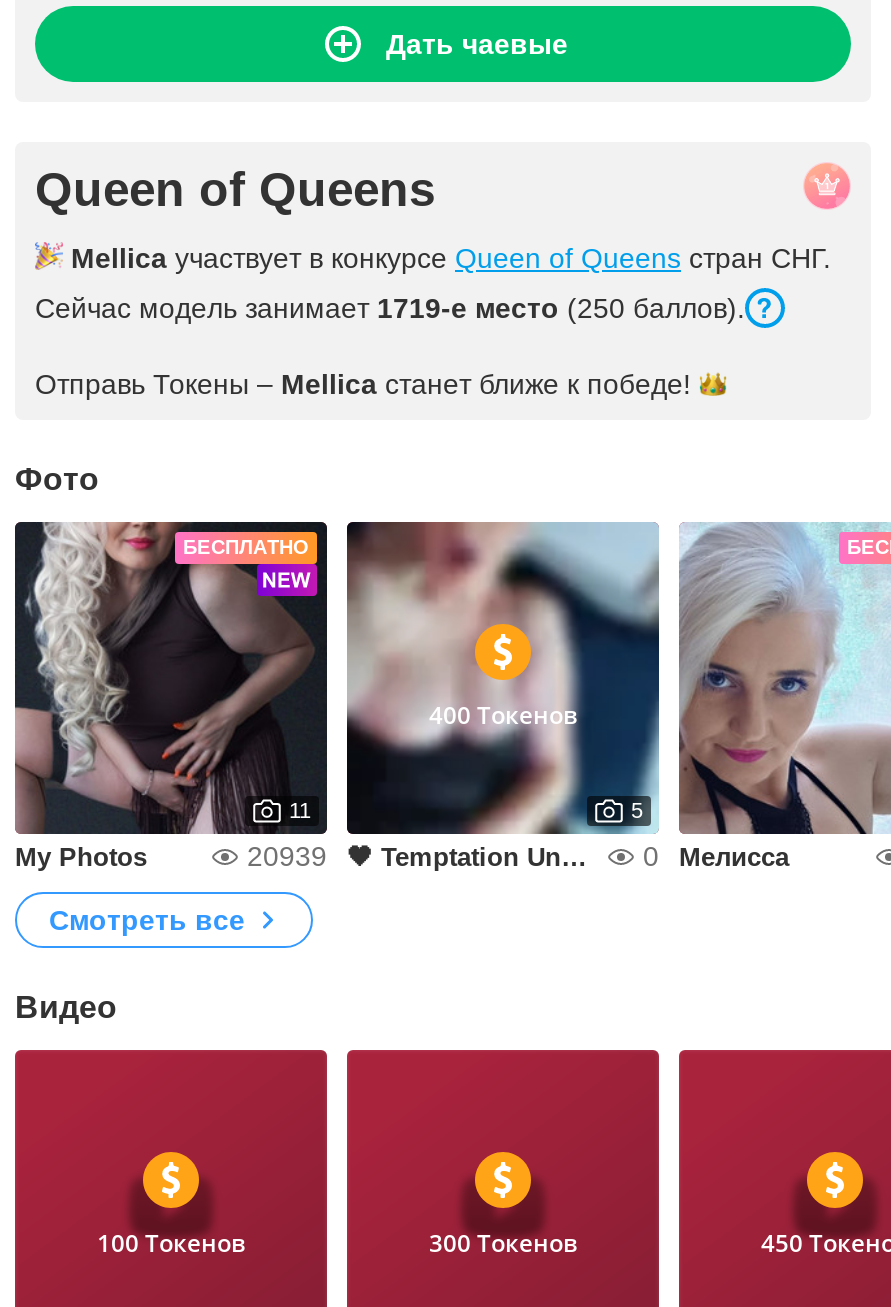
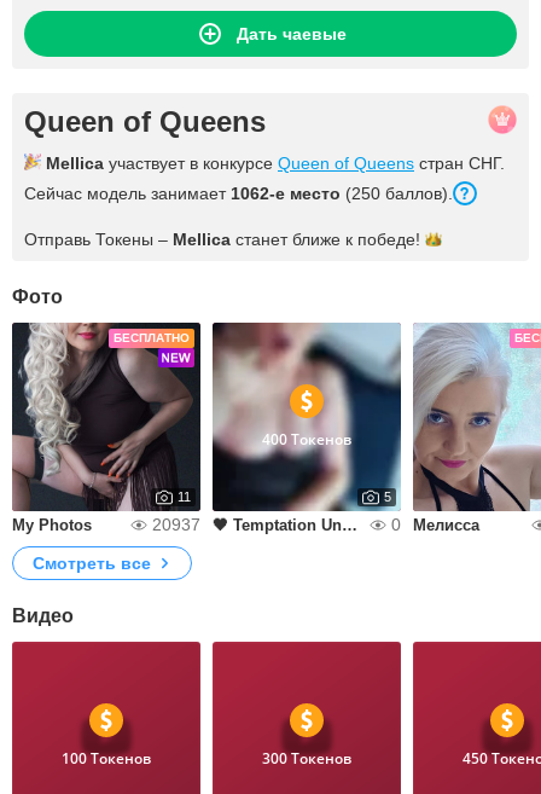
[35,292,745,324] Сейчас модель занимает 1719-е место (250 баллов). -> [24,184,453,203] Сейчас модель занимает 1062-е место (250 баллов).
[247,840,327,872] 20939 -> [152,515,200,534] 20937

